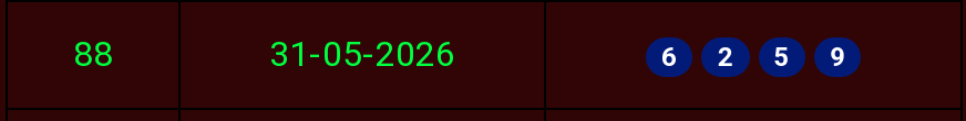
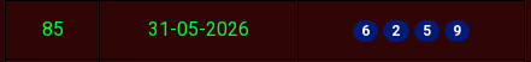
[73,33,113,75] 88 -> [42,18,63,41] 85

